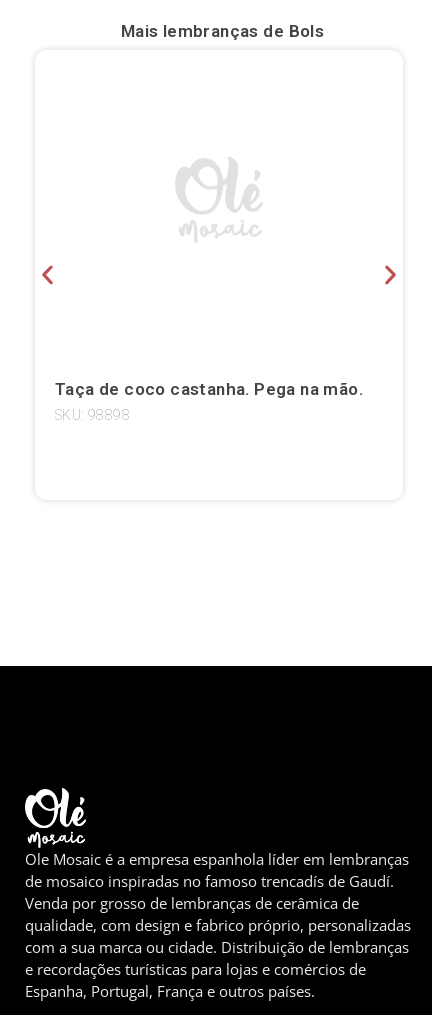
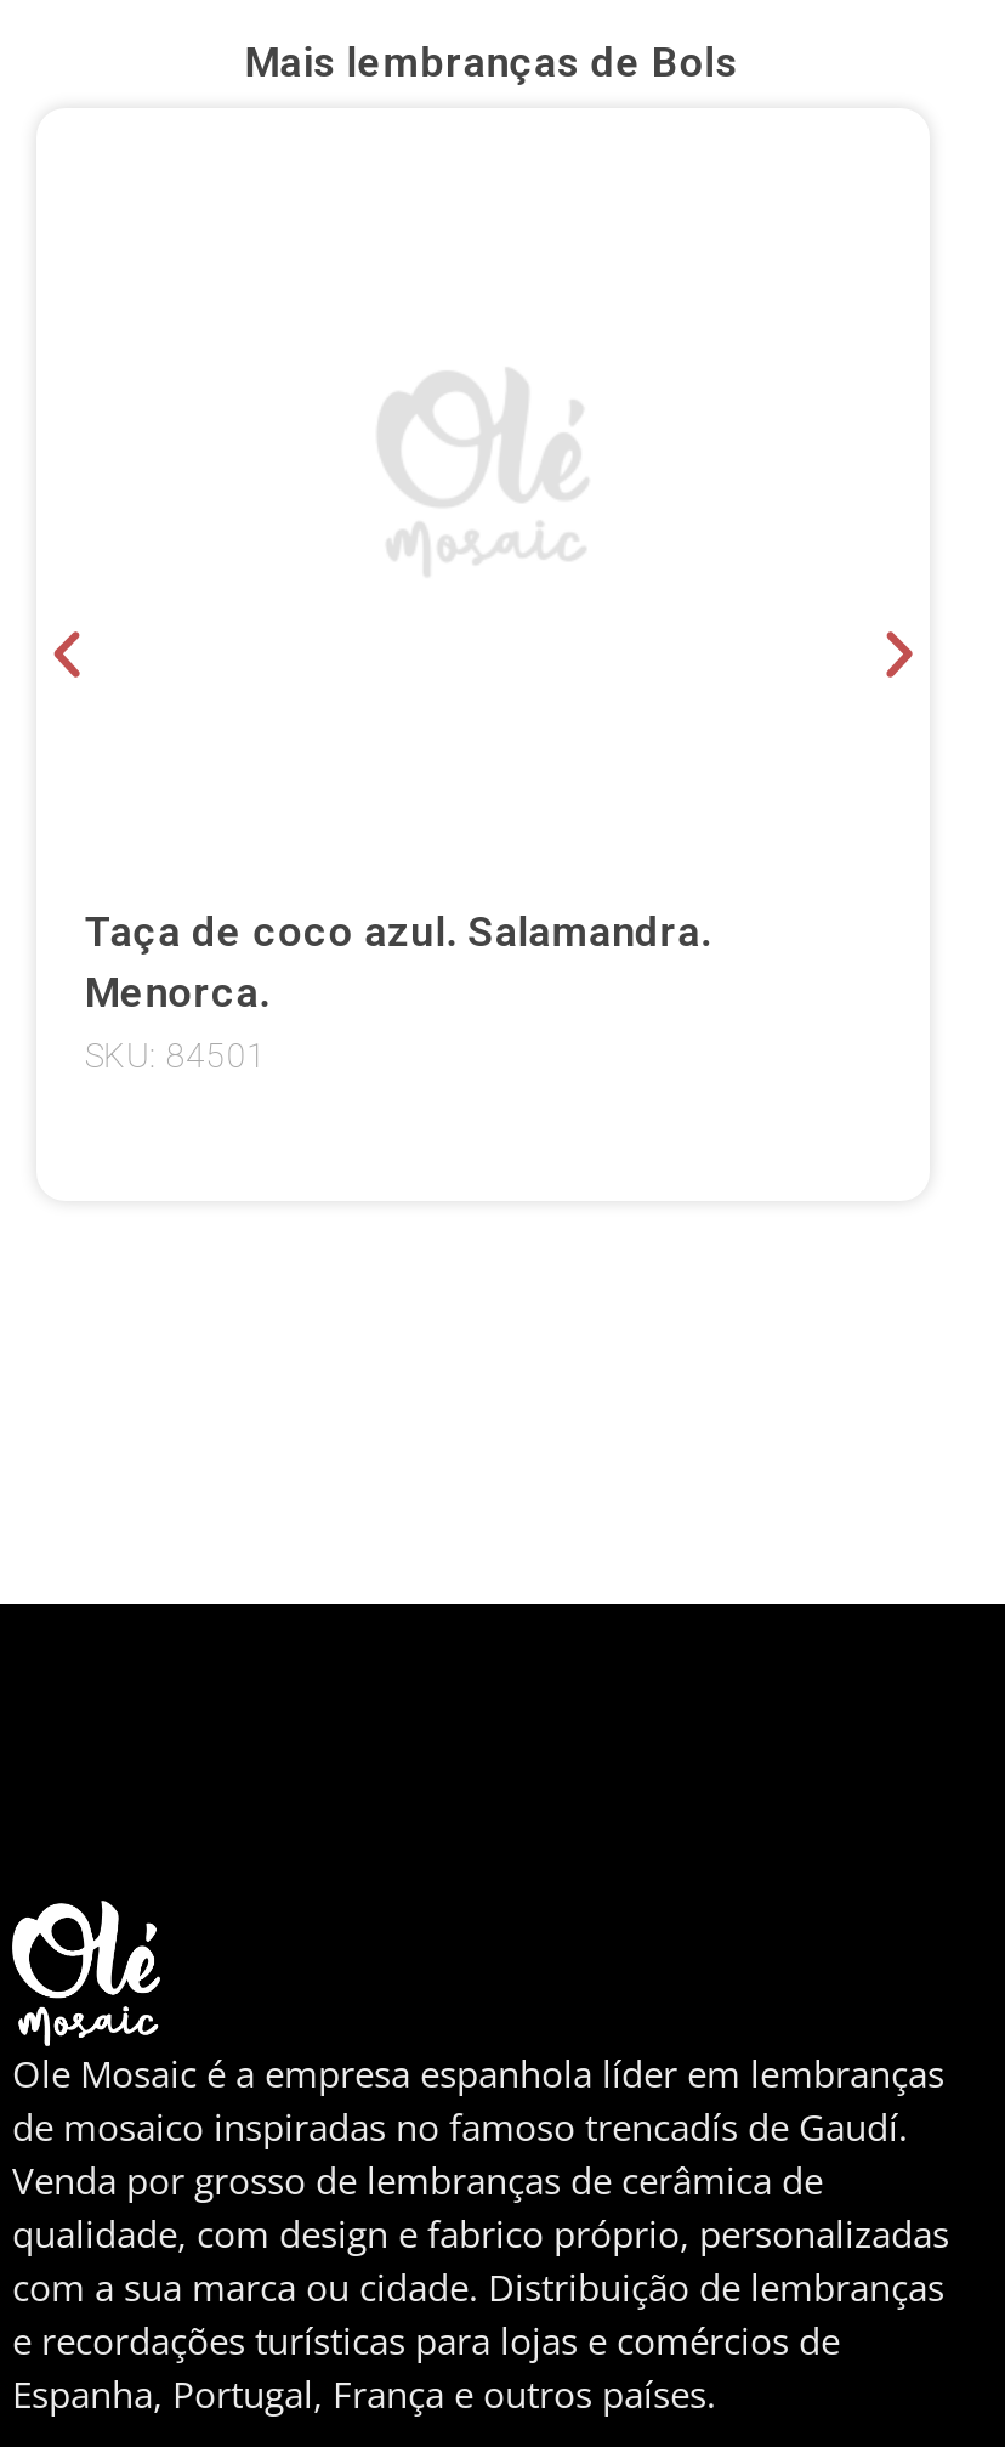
[55,379,363,423] Taça de coco castanha. Pega na mão. | SKU: 98898 -> [85,907,711,1074] Taça de coco azul. Salamandra. | Menorca. | SKU: 84501

